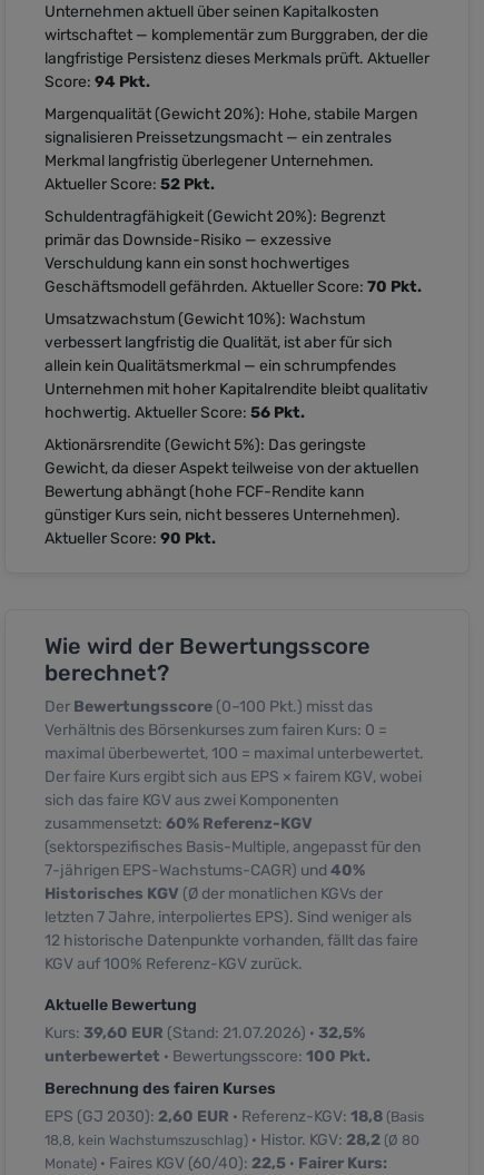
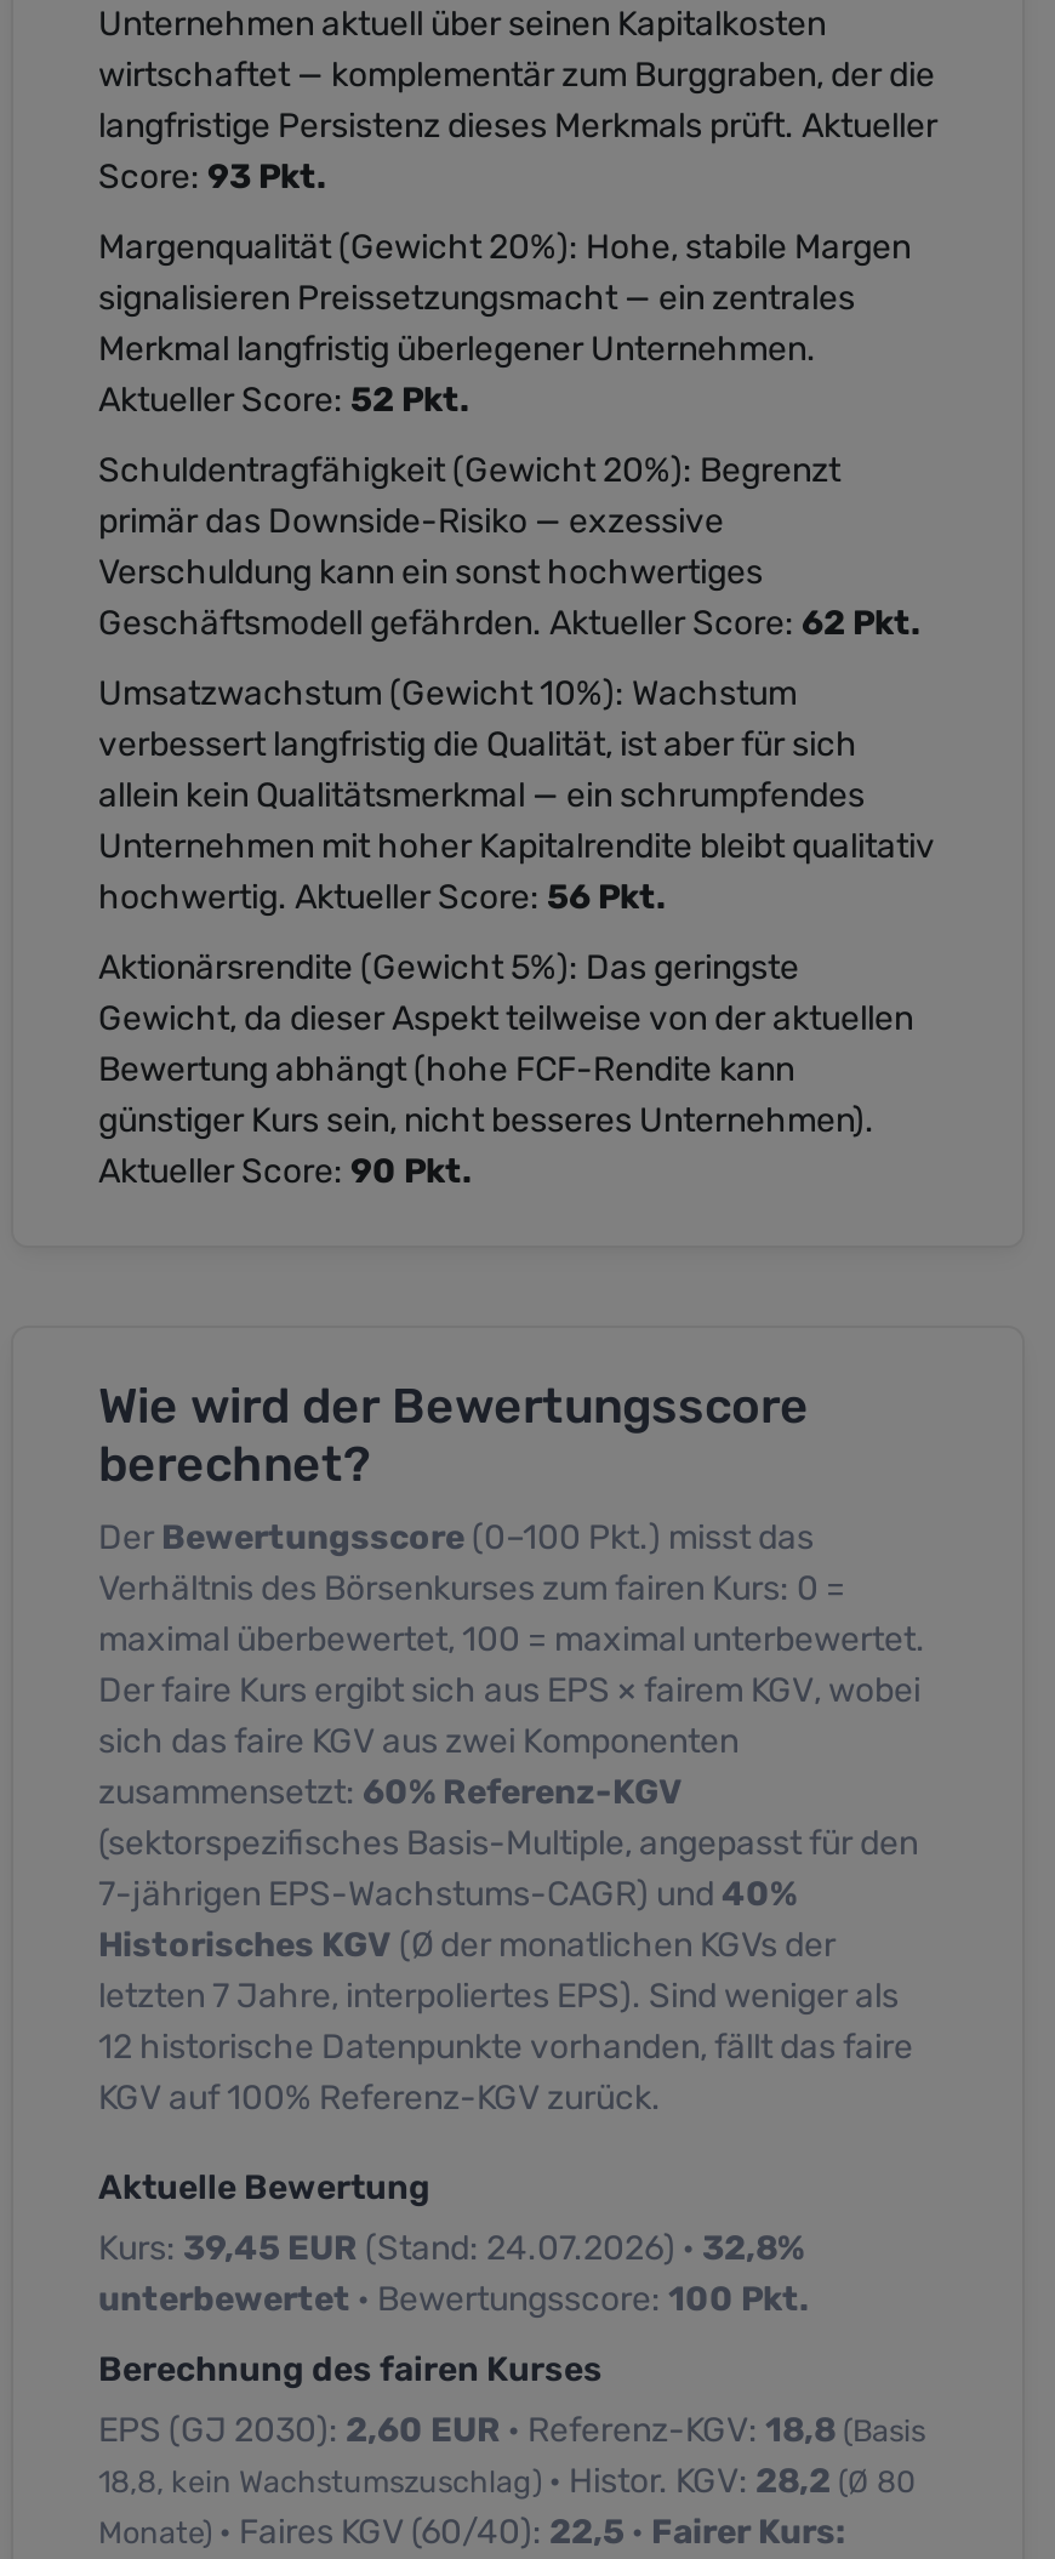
[45,72,150,91] Score: 94 Pkt. -> [98,158,326,199] Score: 93 Pkt.
[45,277,422,296] Geschäftsmodell gefährden. Aktueller Score: 70 Pkt. -> [98,604,920,645] Geschäftsmodell gefährden. Aktueller Score: 62 Pkt.
[45,1024,365,1042] Kurs: 39,60 EUR (Stand: 21.07.2026) · 32,5% -> [98,2229,804,2270] Kurs: 39,45 EUR (Stand: 24.07.2026) · 32,8%

